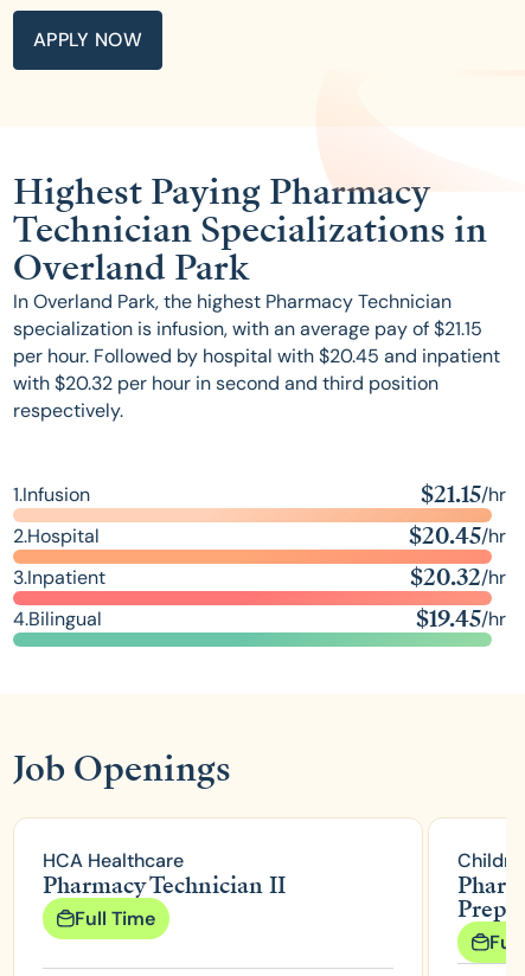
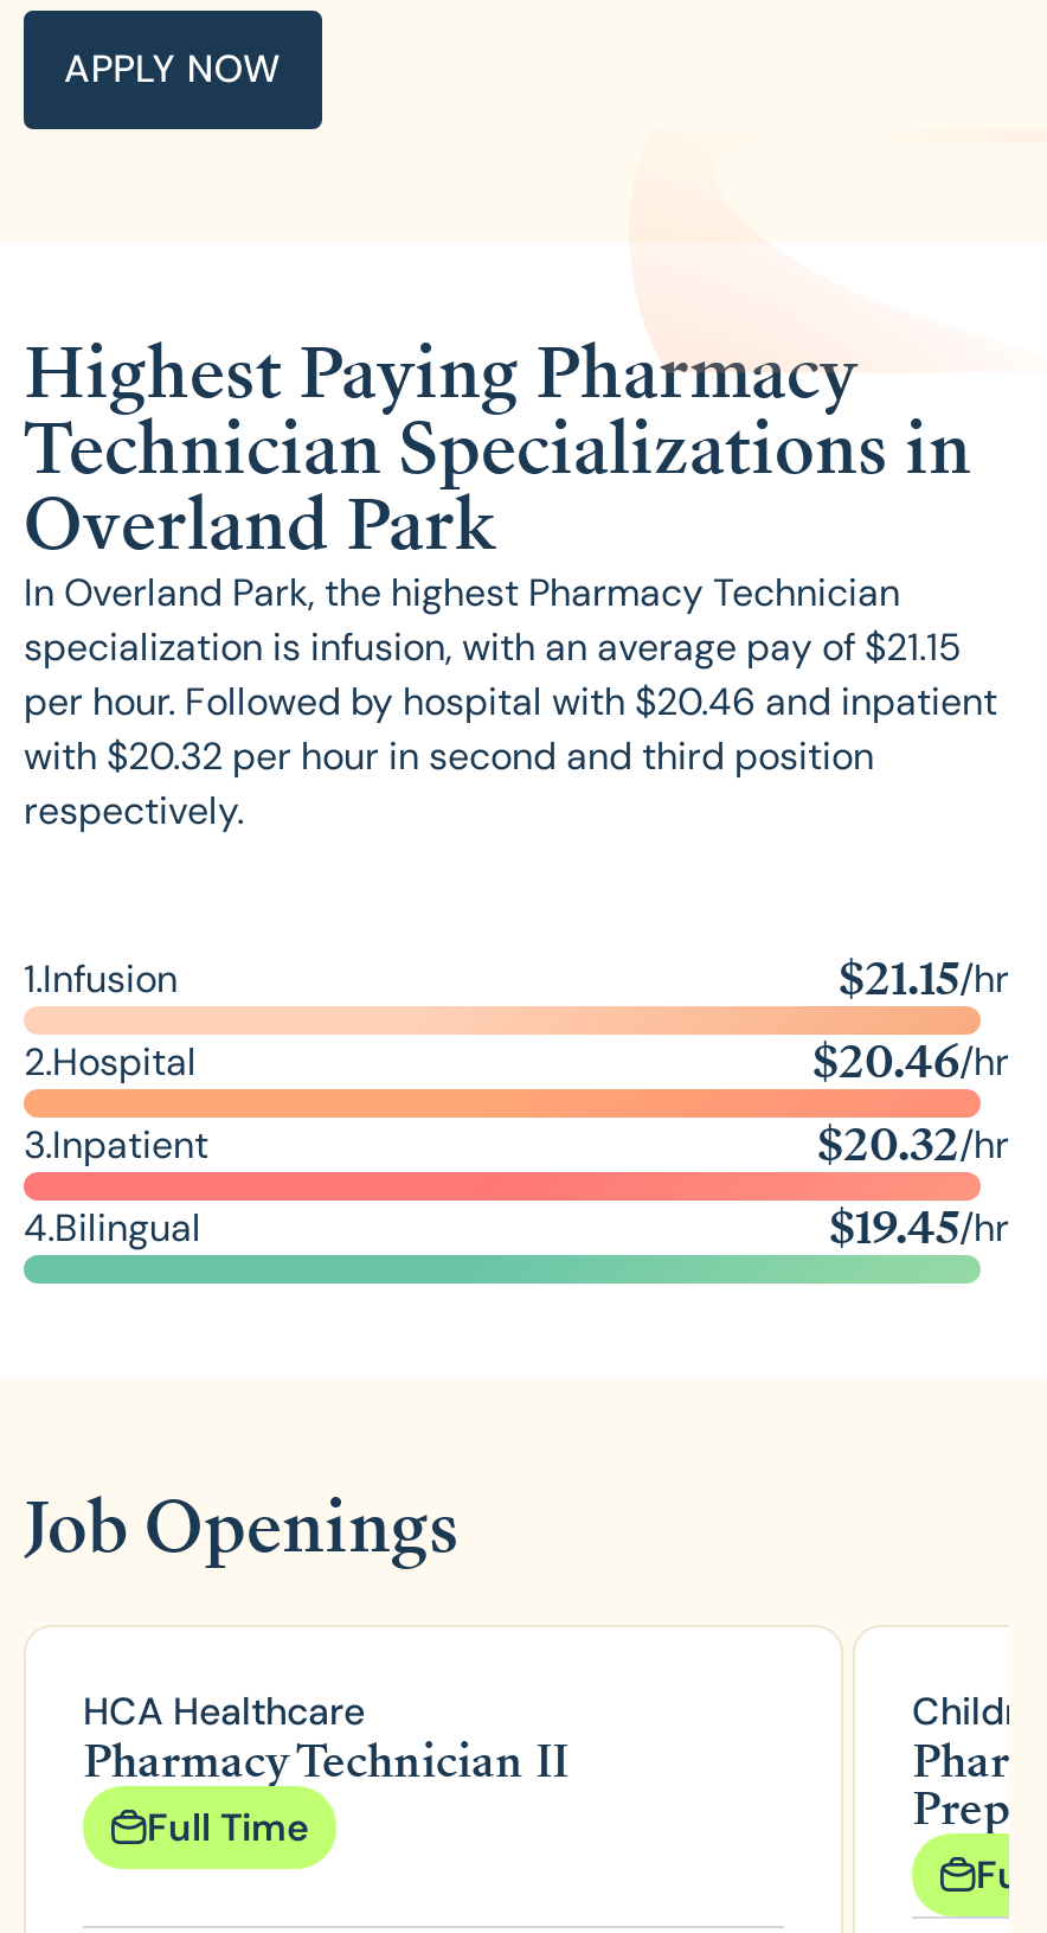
[13,343,500,368] per hour. Followed by hospital with $20.45 and inpatient -> [24,676,997,726] per hour. Followed by hospital with $20.46 and inpatient
[409,520,506,551] $20.45/hr -> [812,1029,1009,1093] $20.46/hr

